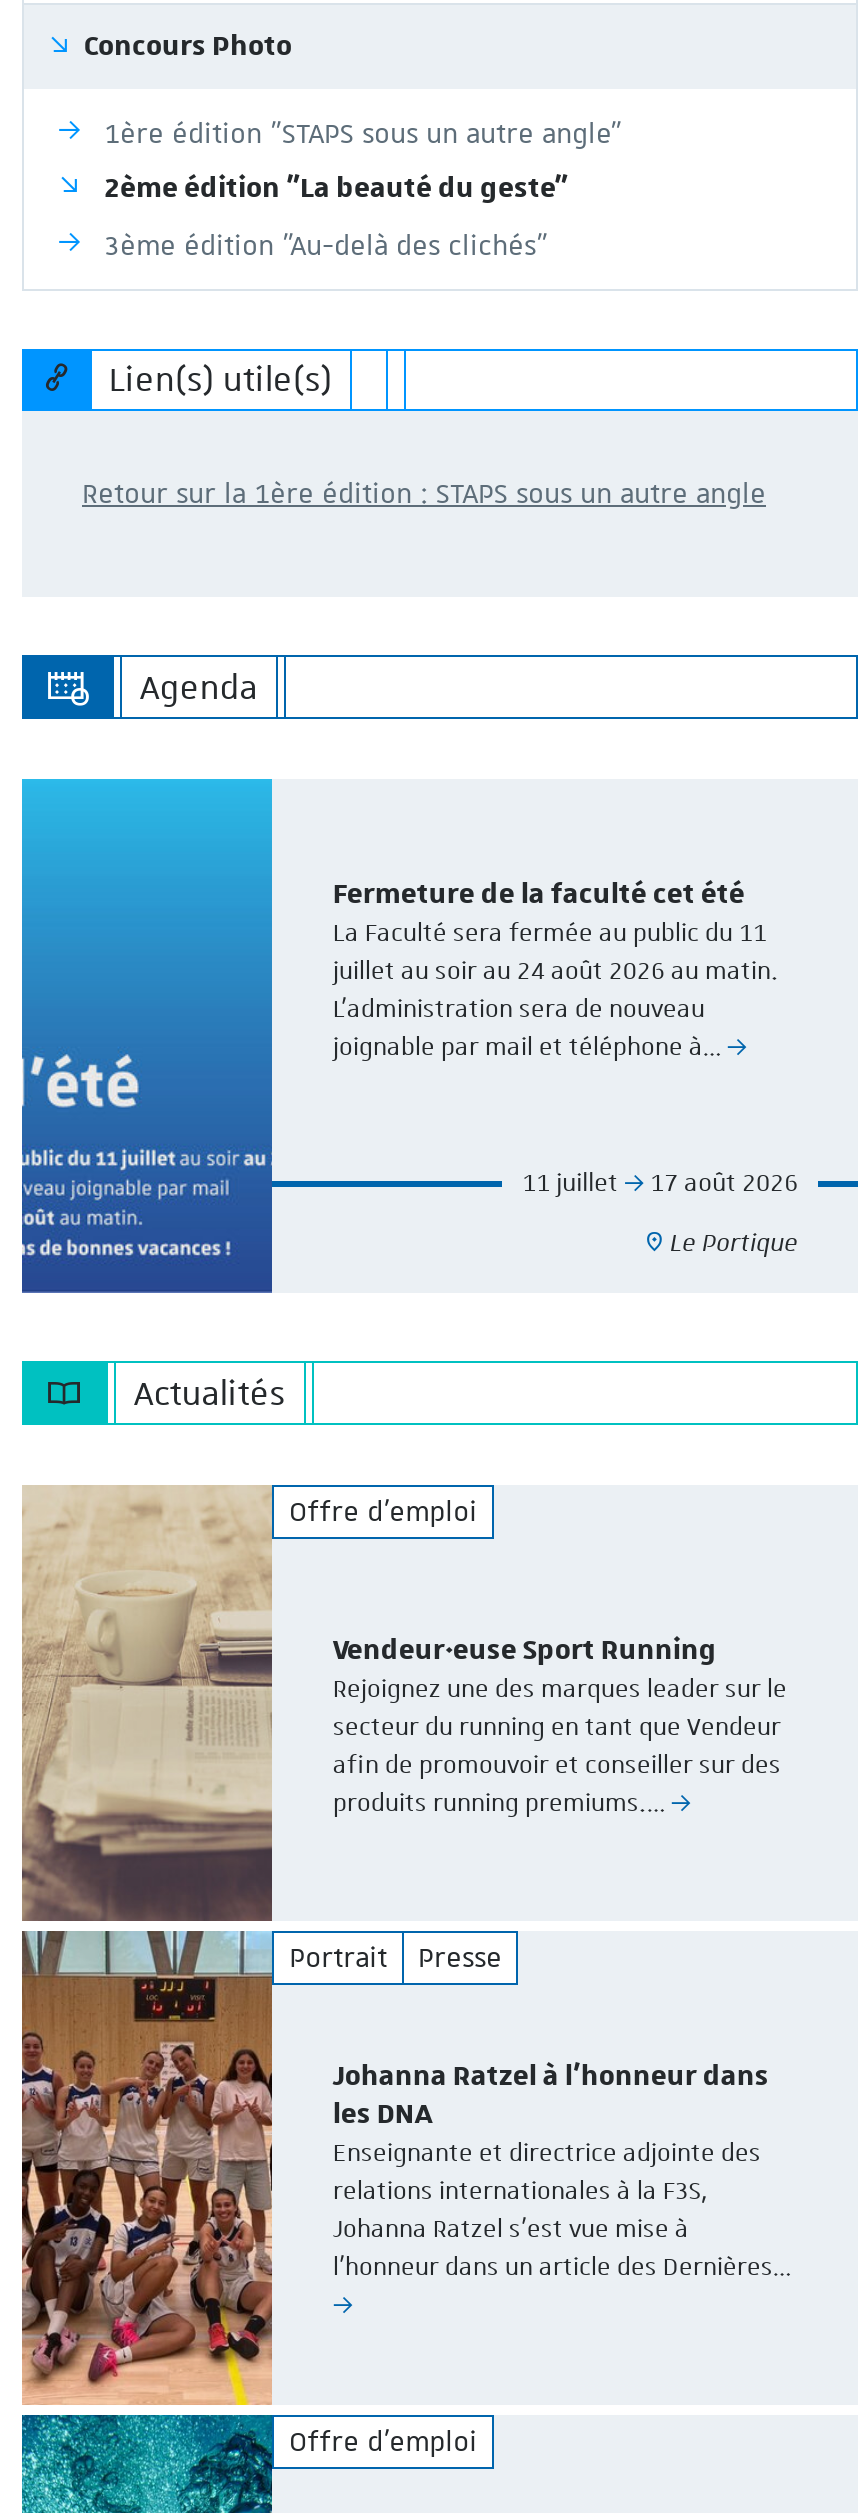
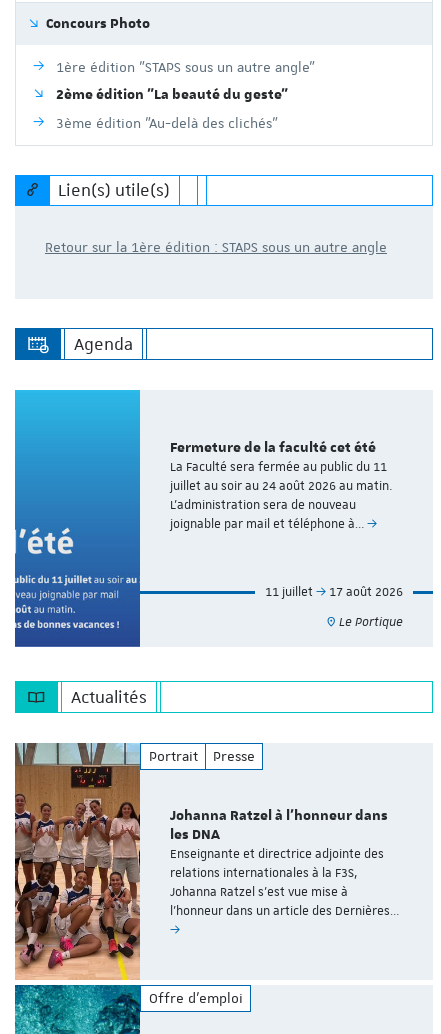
[22,1485,477,1923] [image] | Offre d'emploi -> none
[333,1632,787,1818] Vendeur·euse Sport Running | Rejoignez une des marques leader sur le | secteur du running en tant que Vendeur | afin de promouvoir et conseiller sur des | produits running premiums.… -> none

